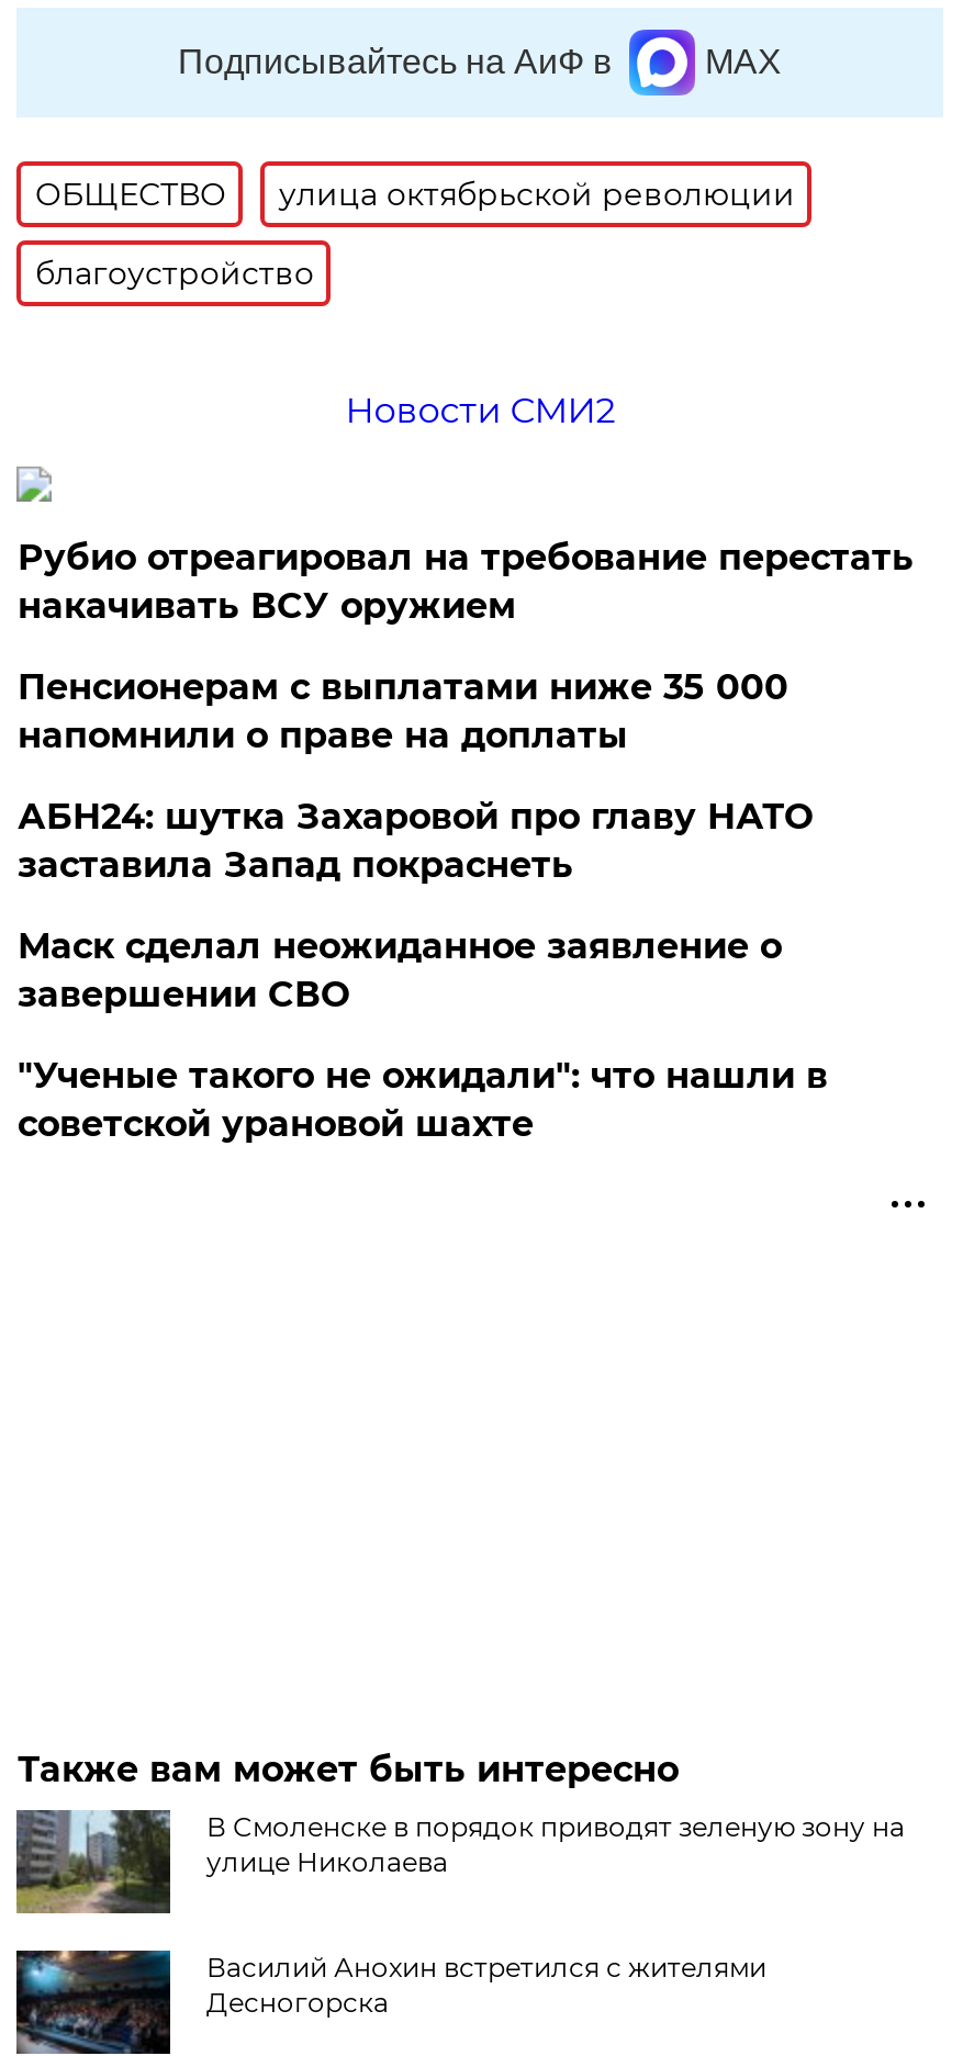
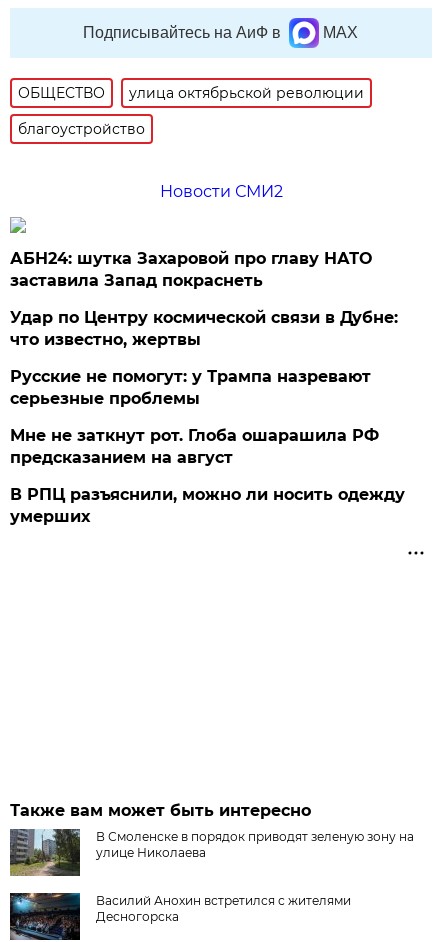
[17,537,913,756] Рубио отреагировал на требование перестать | накачивать ВСУ оружием | Пенсионерам с выплатами ниже 35 000 | напомнили о праве на доплаты -> none
moved [17,796,812,886] -> [10,249,372,290]: АБН24: шутка Захаровой про главу НАТО | заставила Запад покраснеть
[17,925,828,1145] Маск сделал неожиданное заявление о | завершении СВО | "Ученые такого не ожидали": что нашли в | советской урановой шахте -> [10,308,405,526] Удар по Центру космической связи в Дубне: | что известно, жертвы | Русские не помогут: у Трампа назревают | серьезные проблемы | Мне не заткнут рот. Глоба ошарашила РФ | предсказанием на август | В РПЦ разъяснили, можно ли носить одежду | умерших

